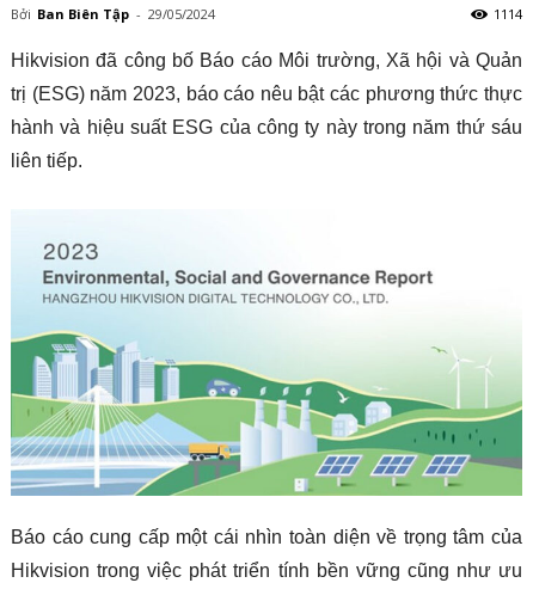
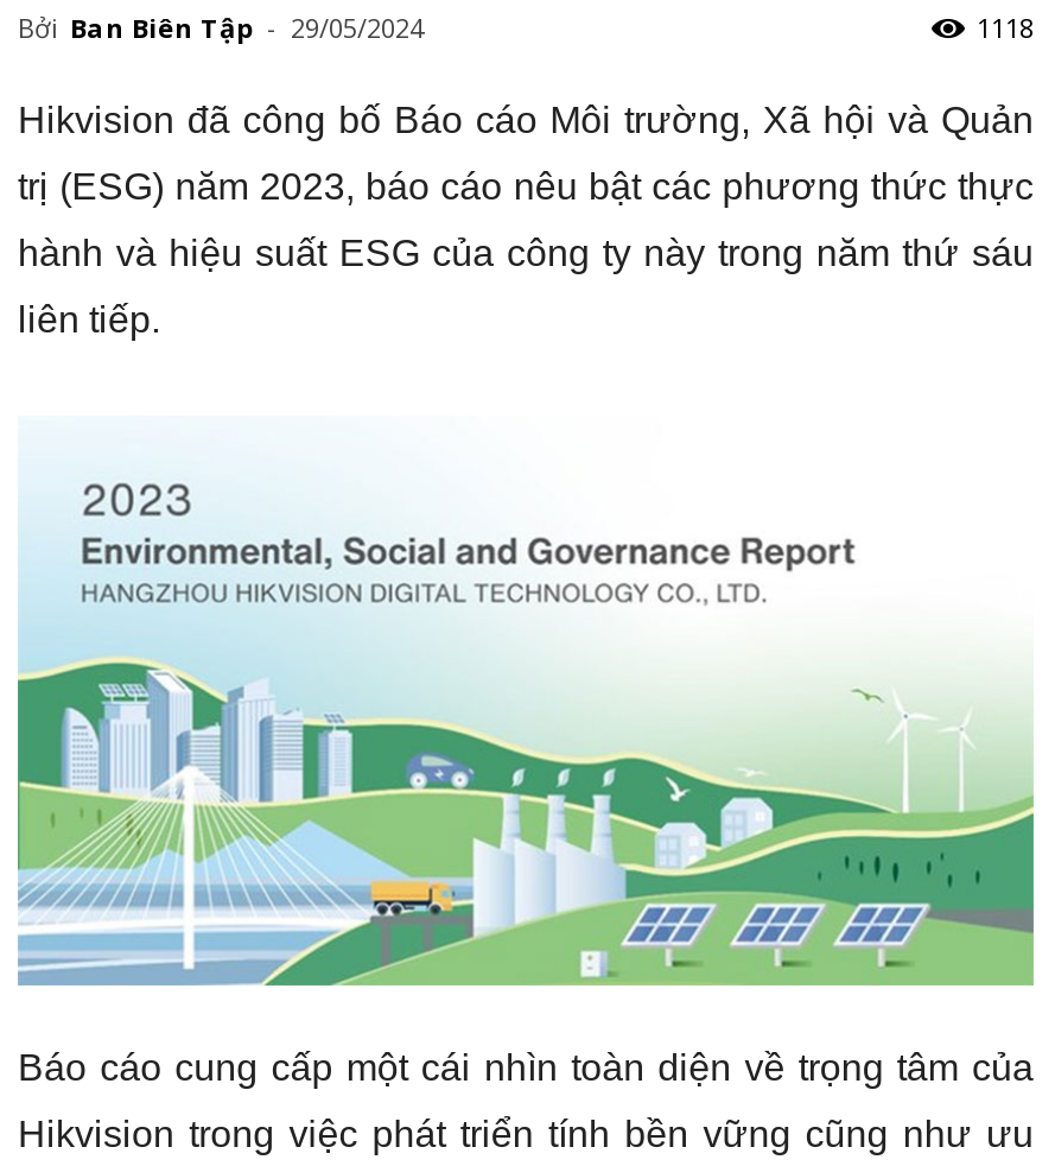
[494,5,522,23] 1114 -> [977,9,1034,45] 1118

